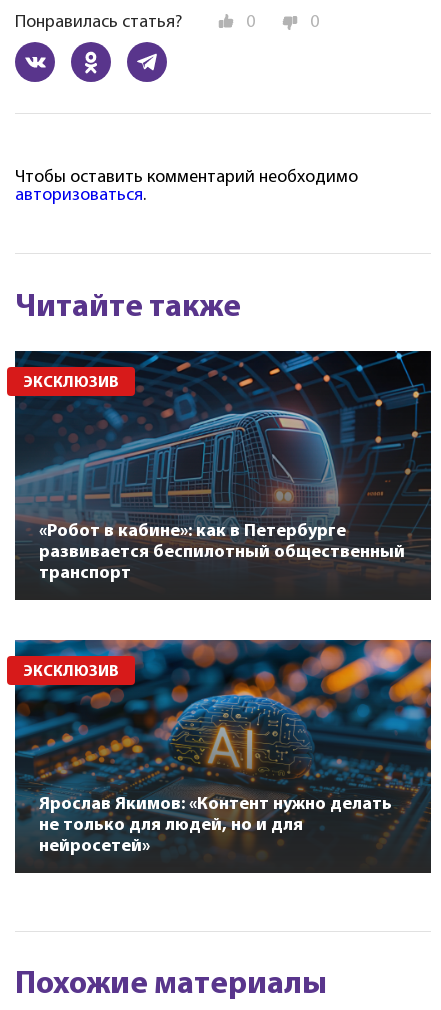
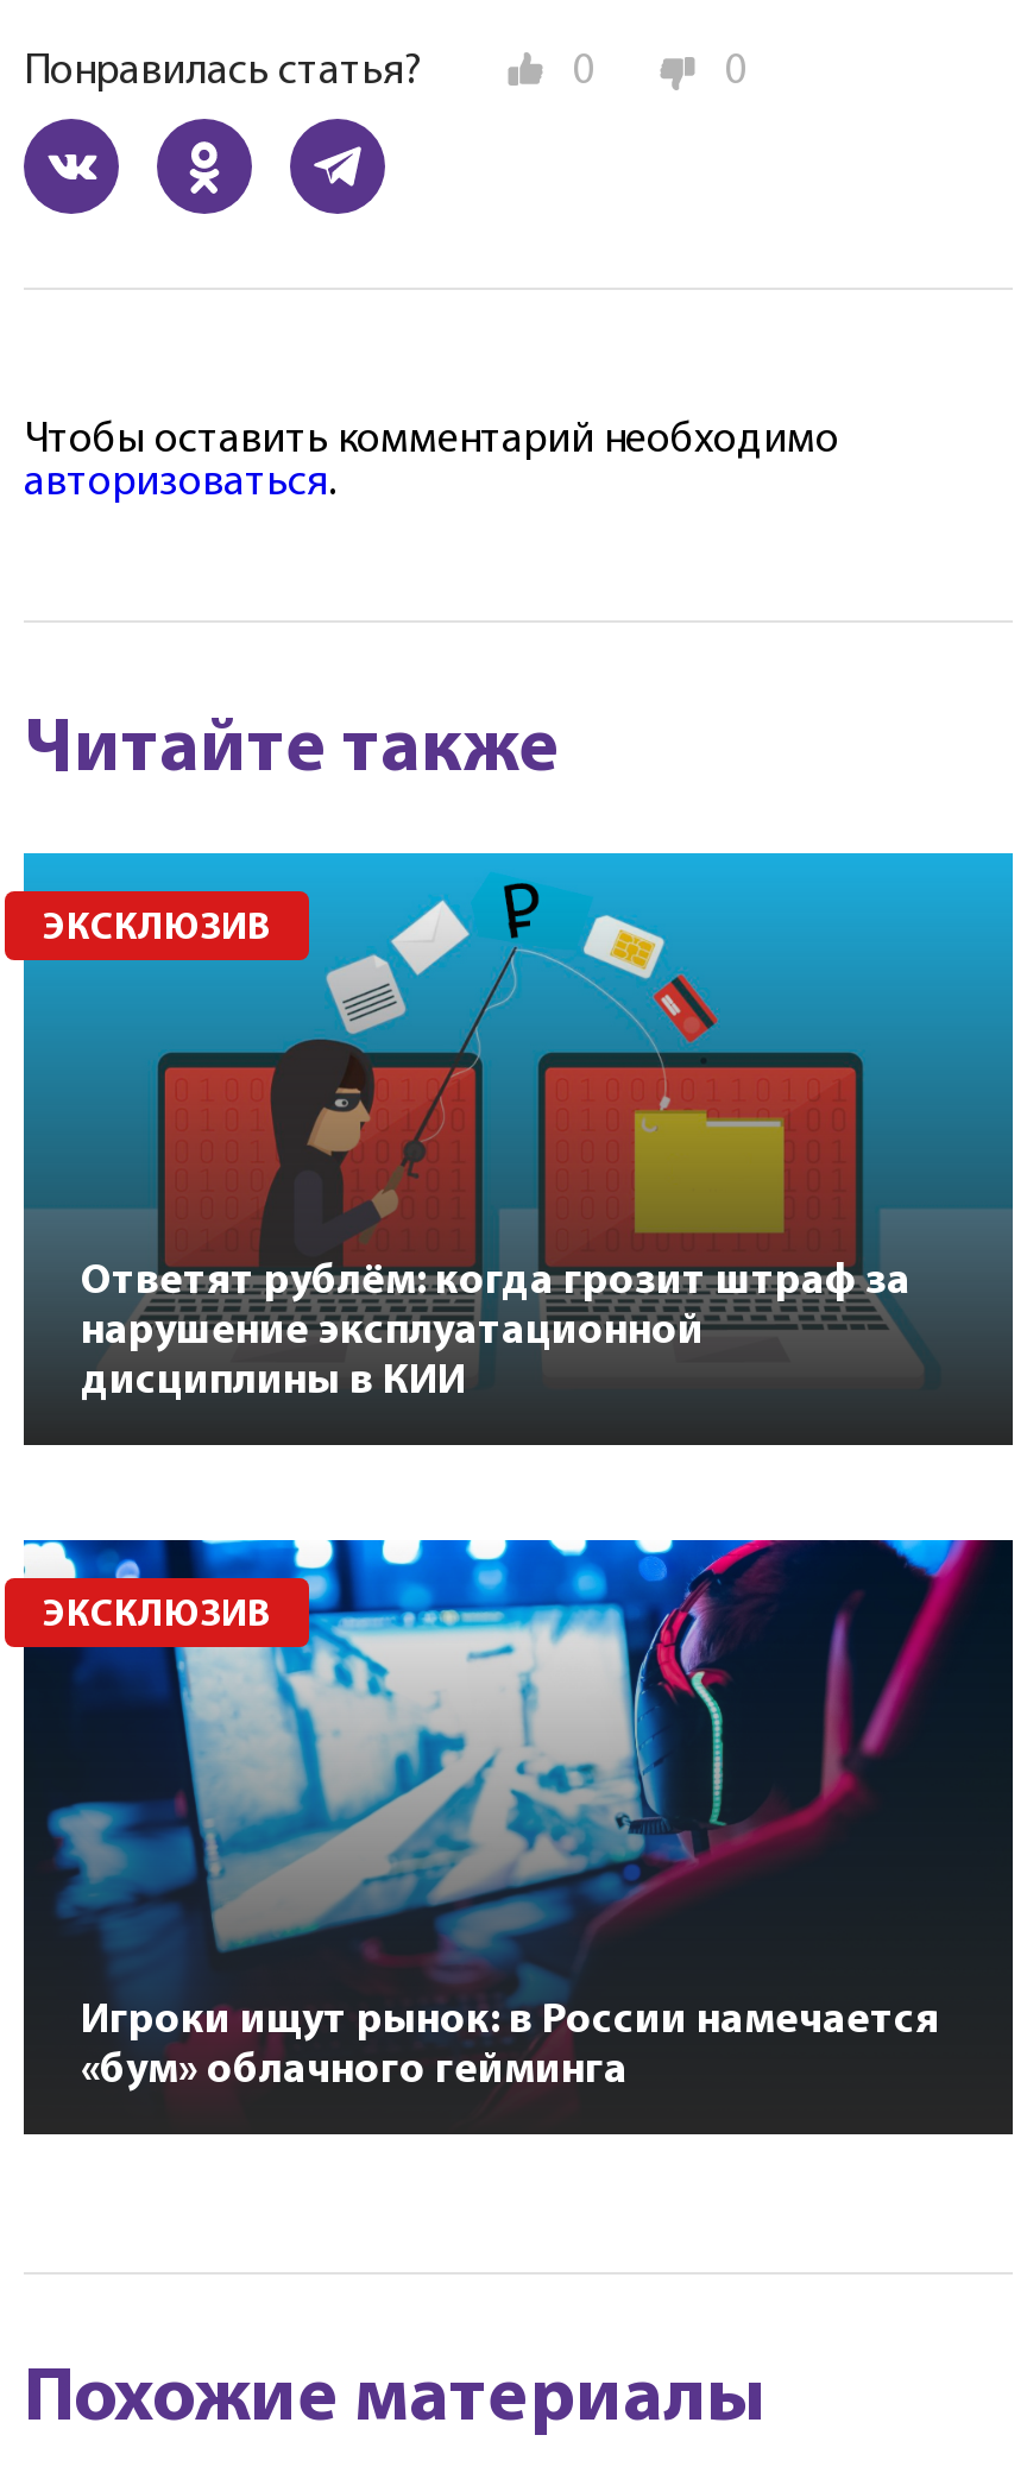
[14,350,432,583] [image] | «Робот в кабине»: как в Петербурге | развивается беспилотный общественный | транспорт -> [21,851,1015,1405] [image] | Ответят рублём: когда грозит штраф за | нарушение эксплуатационной | дисциплины в КИИ
[13,639,432,856] [image] | Ярослав Якимов: «Контент нужно делать | не только для людей, но и для | нейросетей» -> [19,1538,1015,2093] [image] | Игроки ищут рынок: в России намечается | «бум» облачного гейминга

